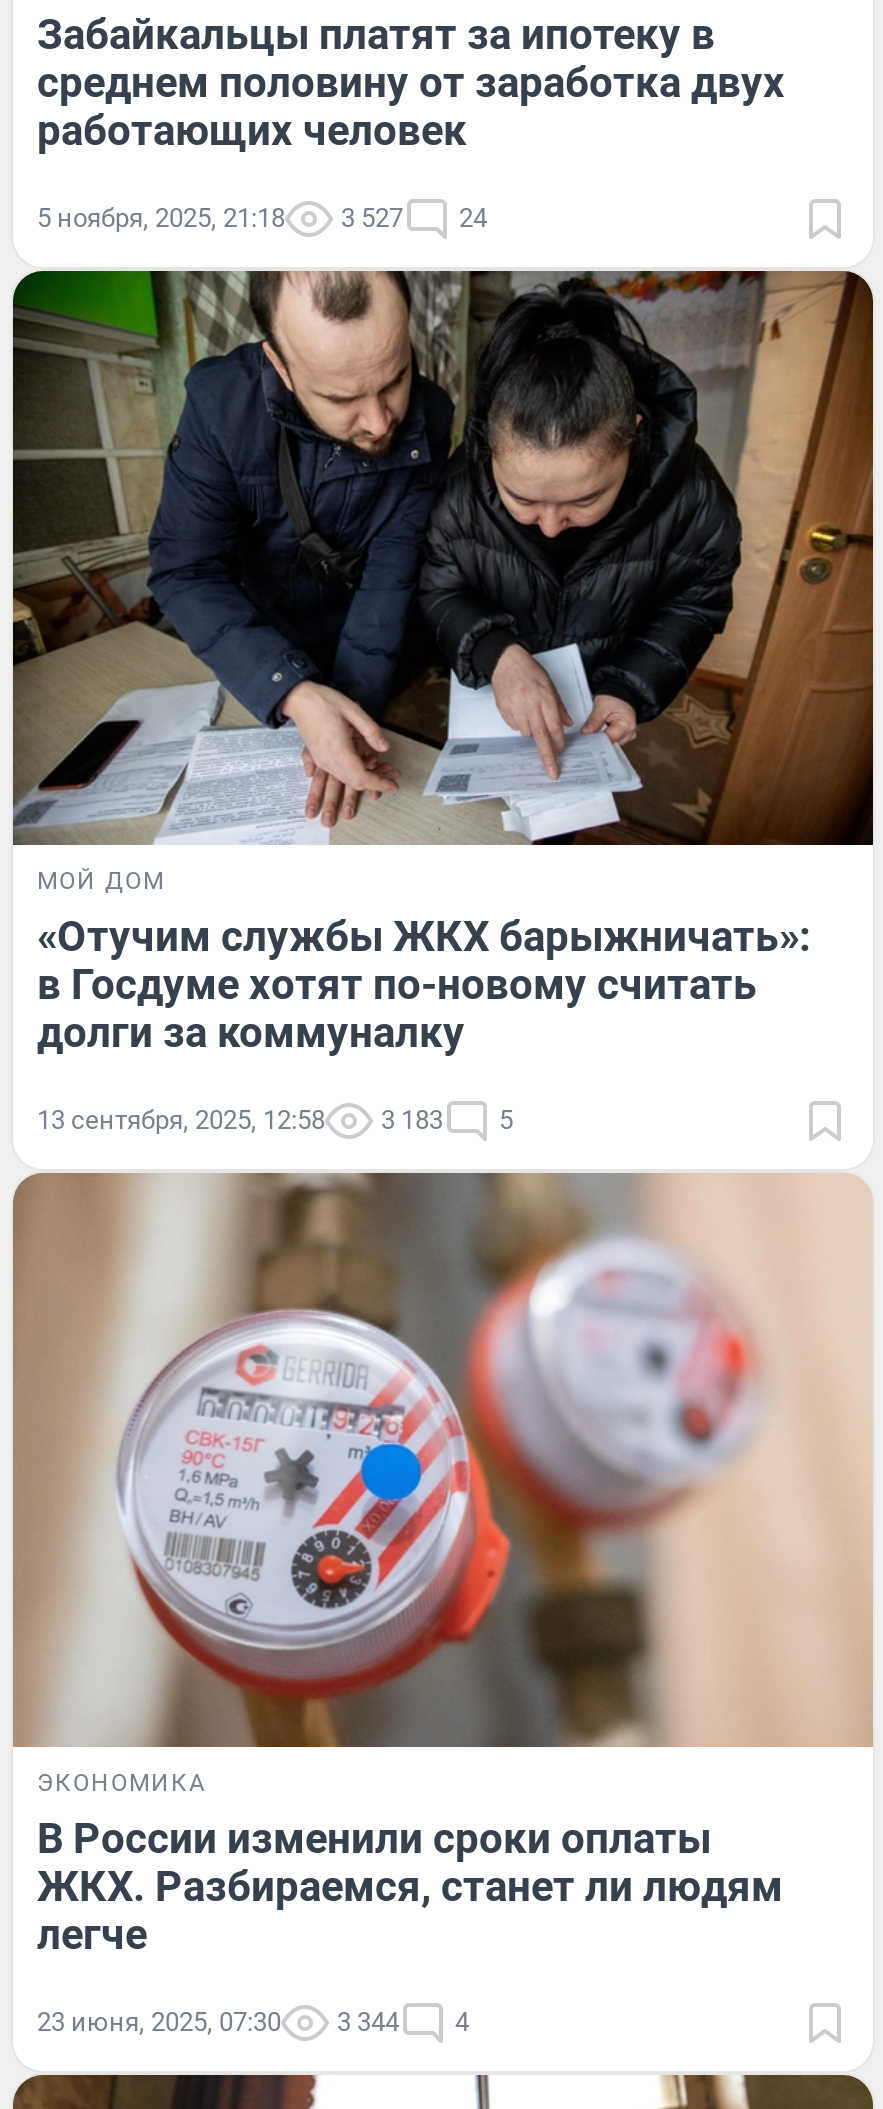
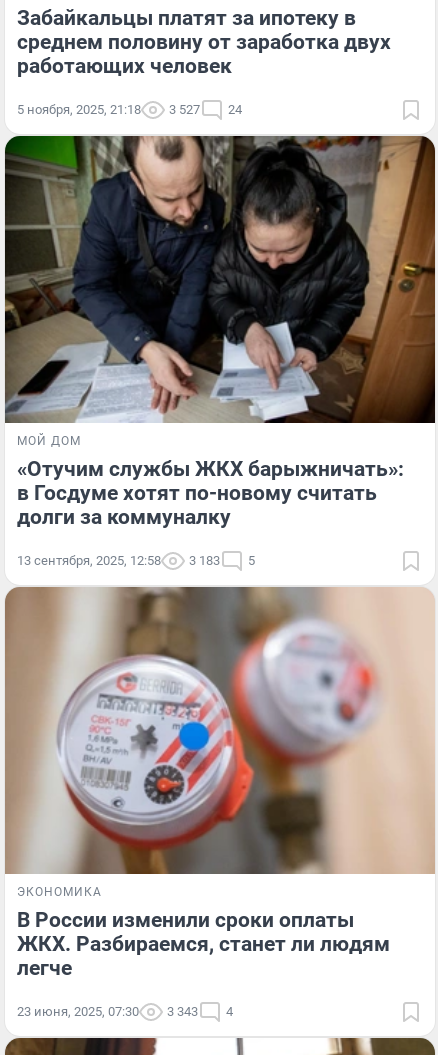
[37,2006,469,2036] 23 июня, 2025, 07:30 3 344 4 -> [17,1004,233,1019] 23 июня, 2025, 07:30 3 343 4

